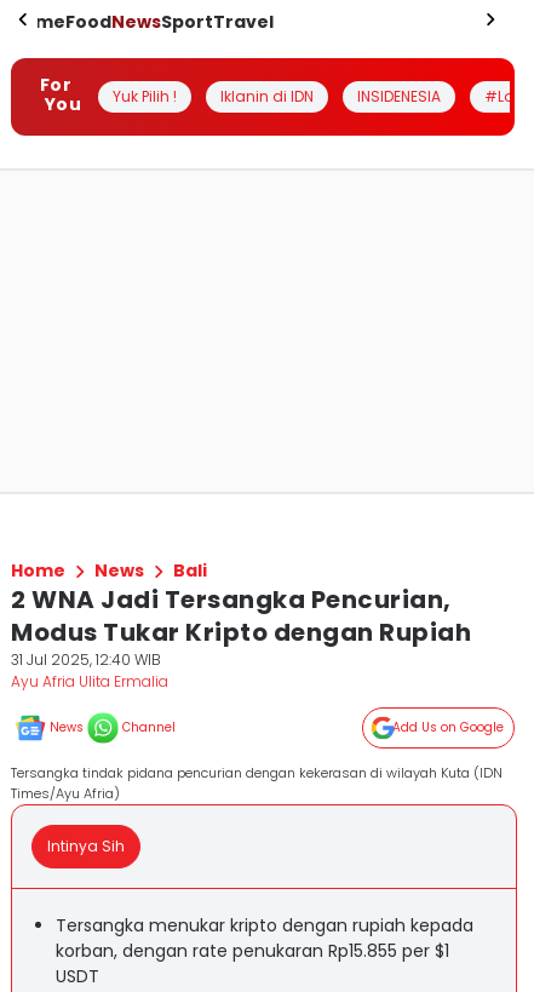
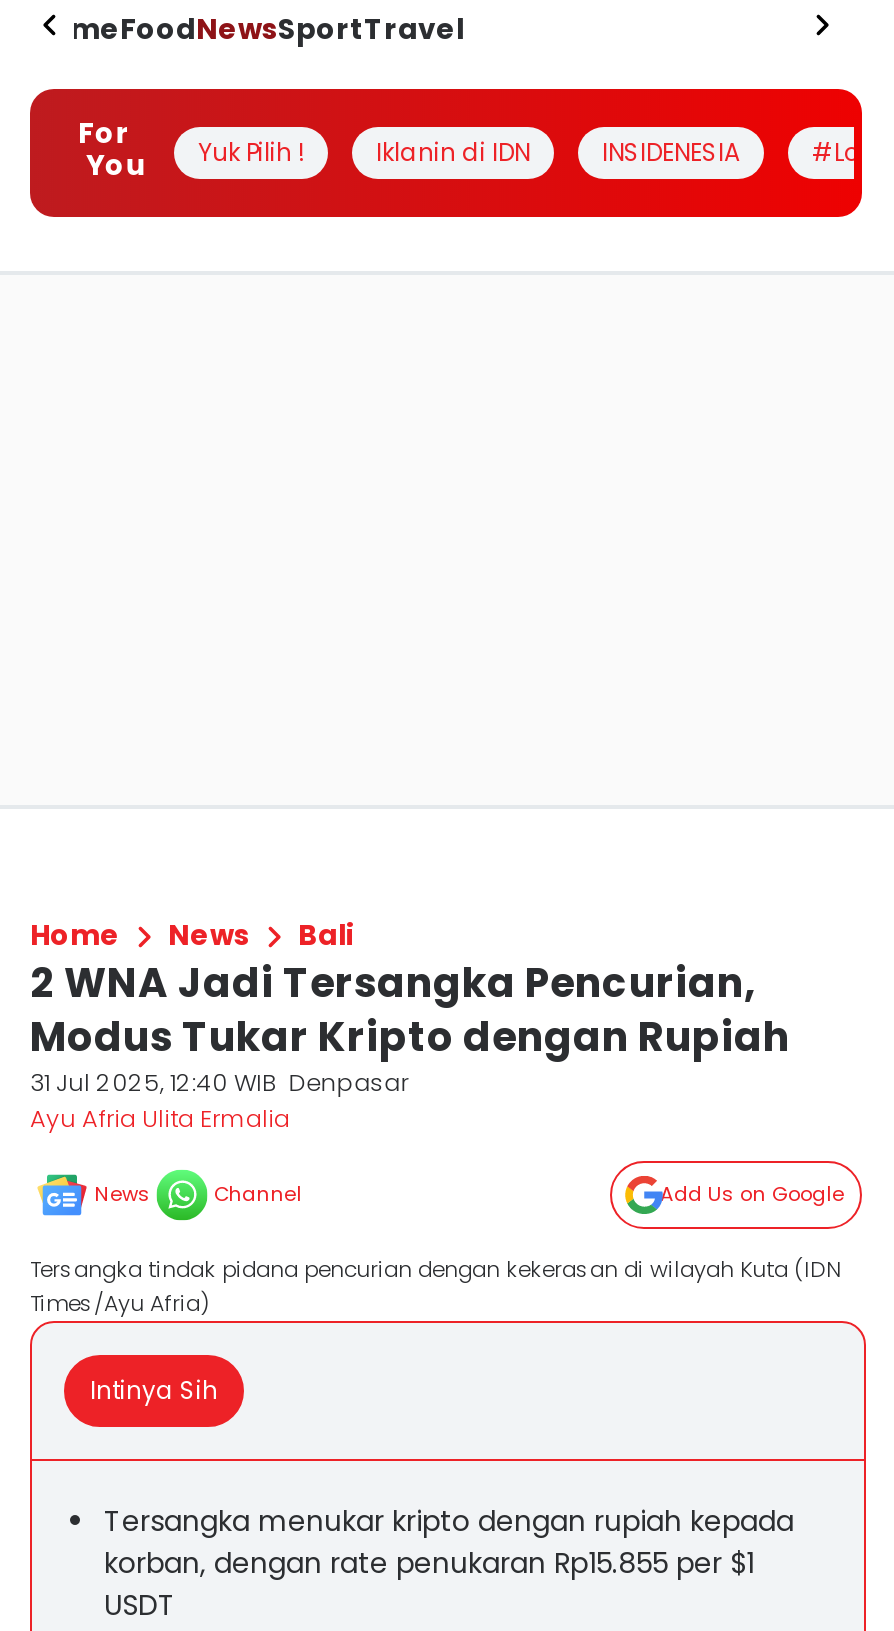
[11,649,161,670] 31 Jul 2025, 12:40 WIB -> [30,1065,408,1099] 31 Jul 2025, 12:40 WIB Denpasar

